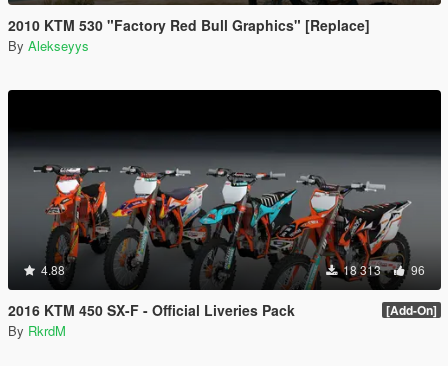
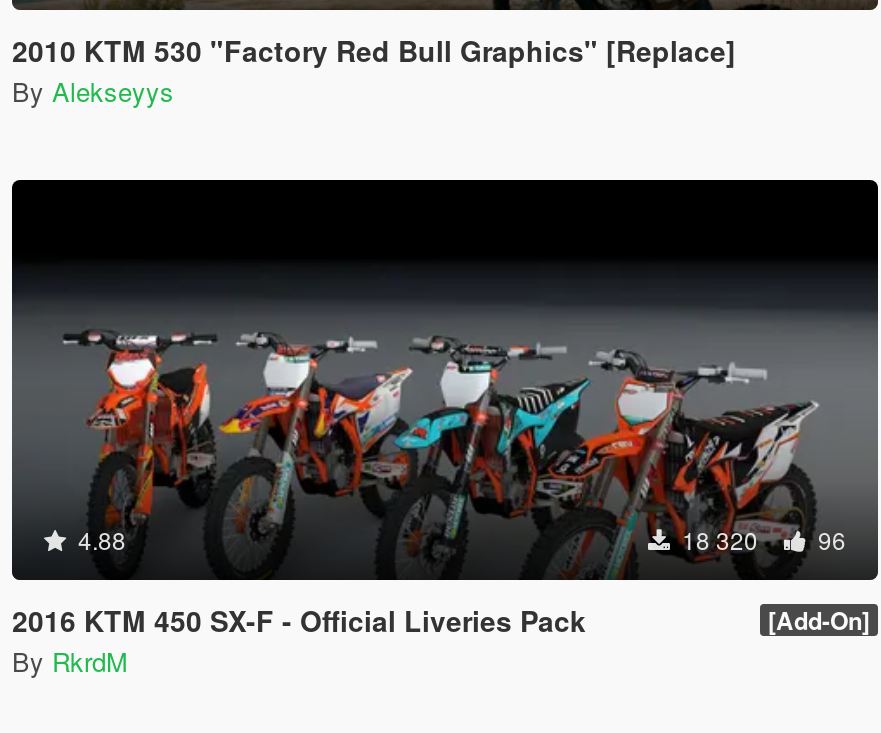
[340,261,425,278] 18 313 96 -> [676,522,846,556] 18 320 96

